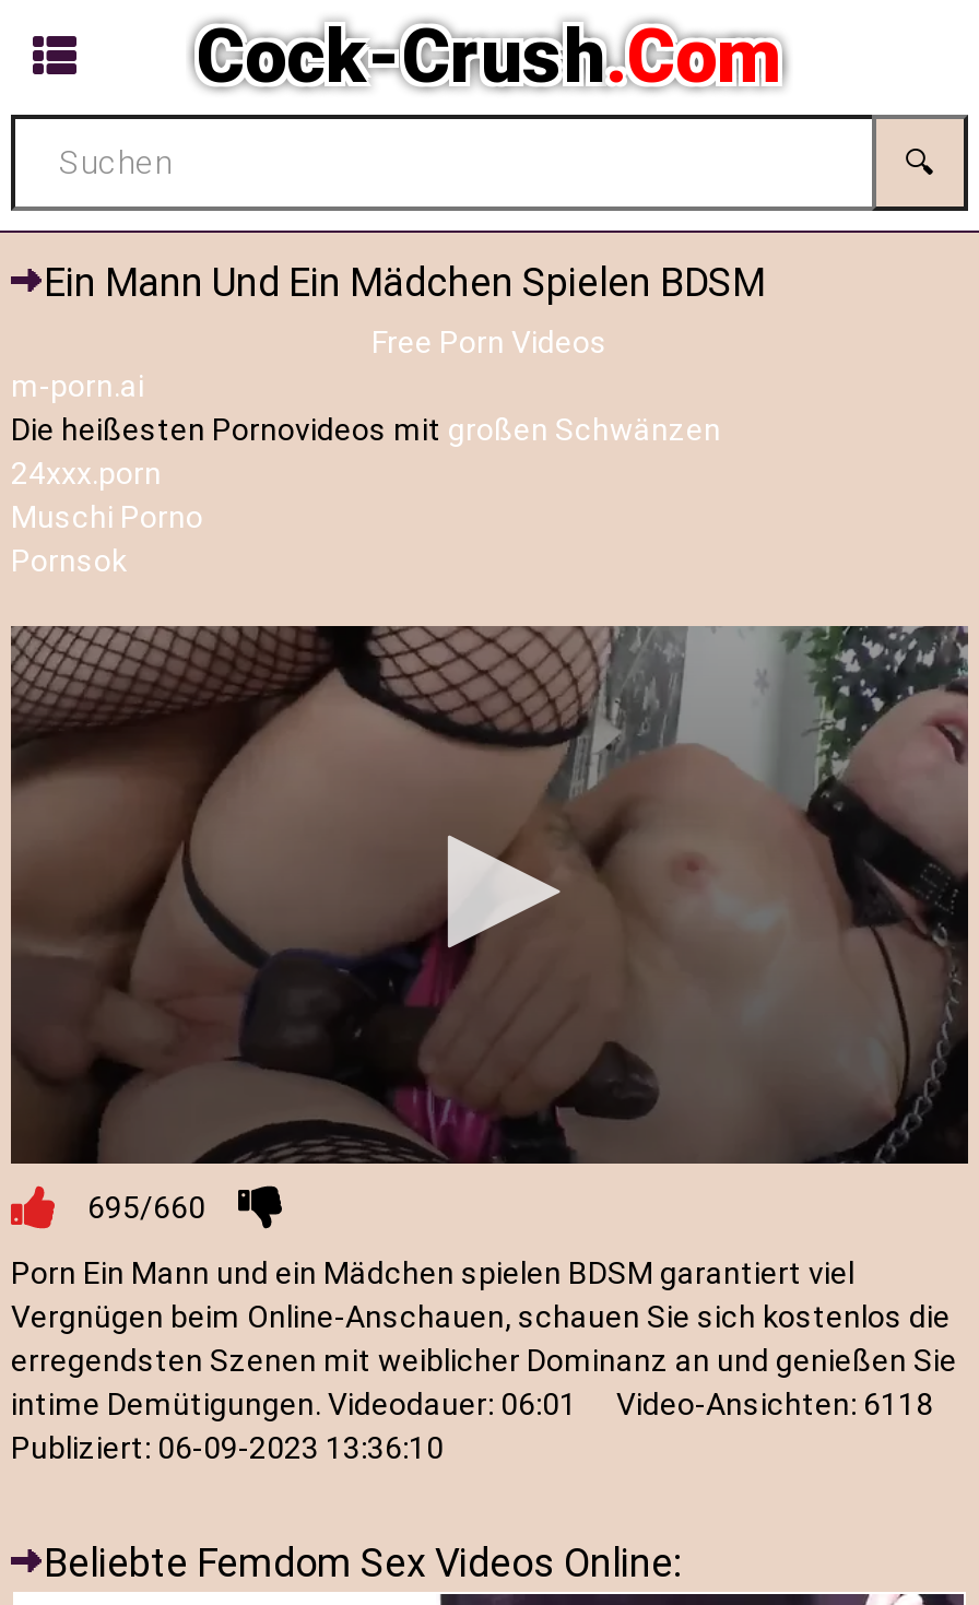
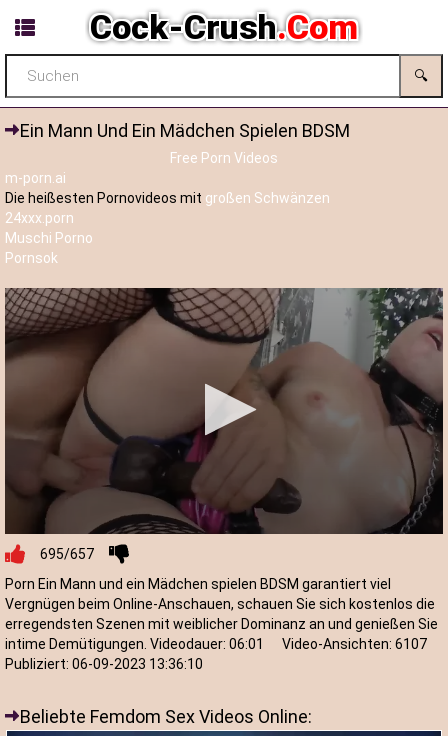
[87,1191,205,1226] 695/660 -> [40,546,94,562] 695/657
[616,1387,933,1422] Video-Ansichten: 6118 -> [282,636,427,652] Video-Ansichten: 6107

